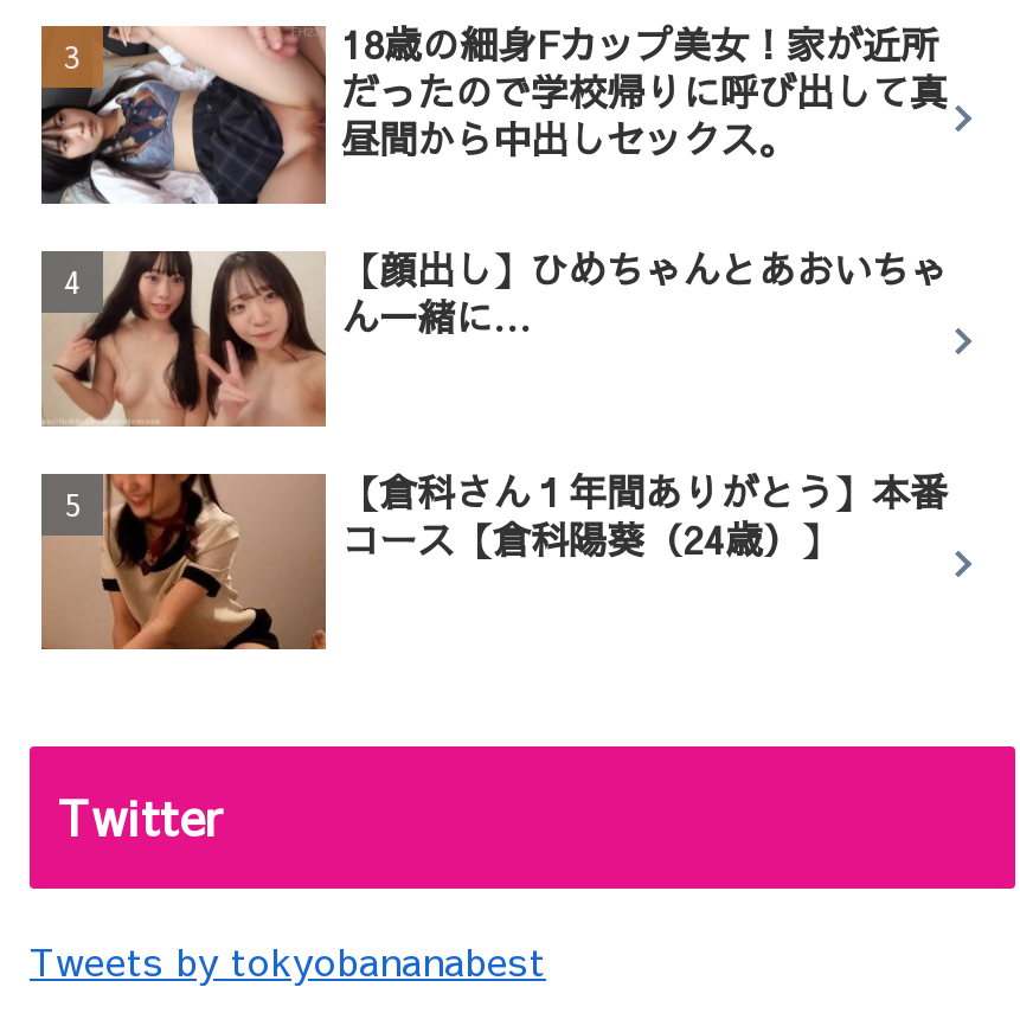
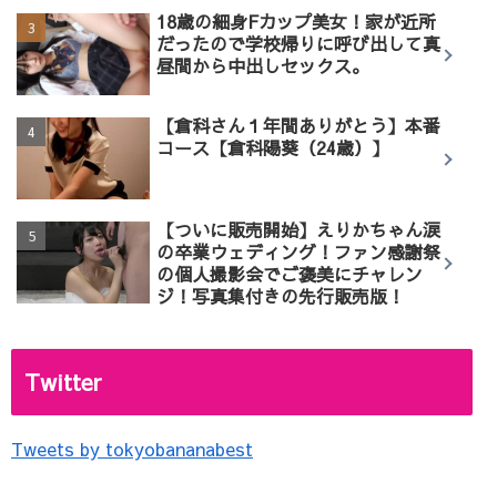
[46,241,948,428] [image] | 【顔出し】ひめちゃんとあおいちゃ | ん一緒に… -> none
moved [41,464,948,653] -> [17,113,441,202]: [image] | 【倉科さん１年間ありがとう】本番 | コース【倉科陽葵（24歳）】
none -> [16,217,441,308] [image] | 【ついに販売開始】えりかちゃん涙 | の卒業ウェディング！ファン感謝祭 | の個人撮影会でご褒美にチャレン | ジ！写真集付きの先行販売版！

